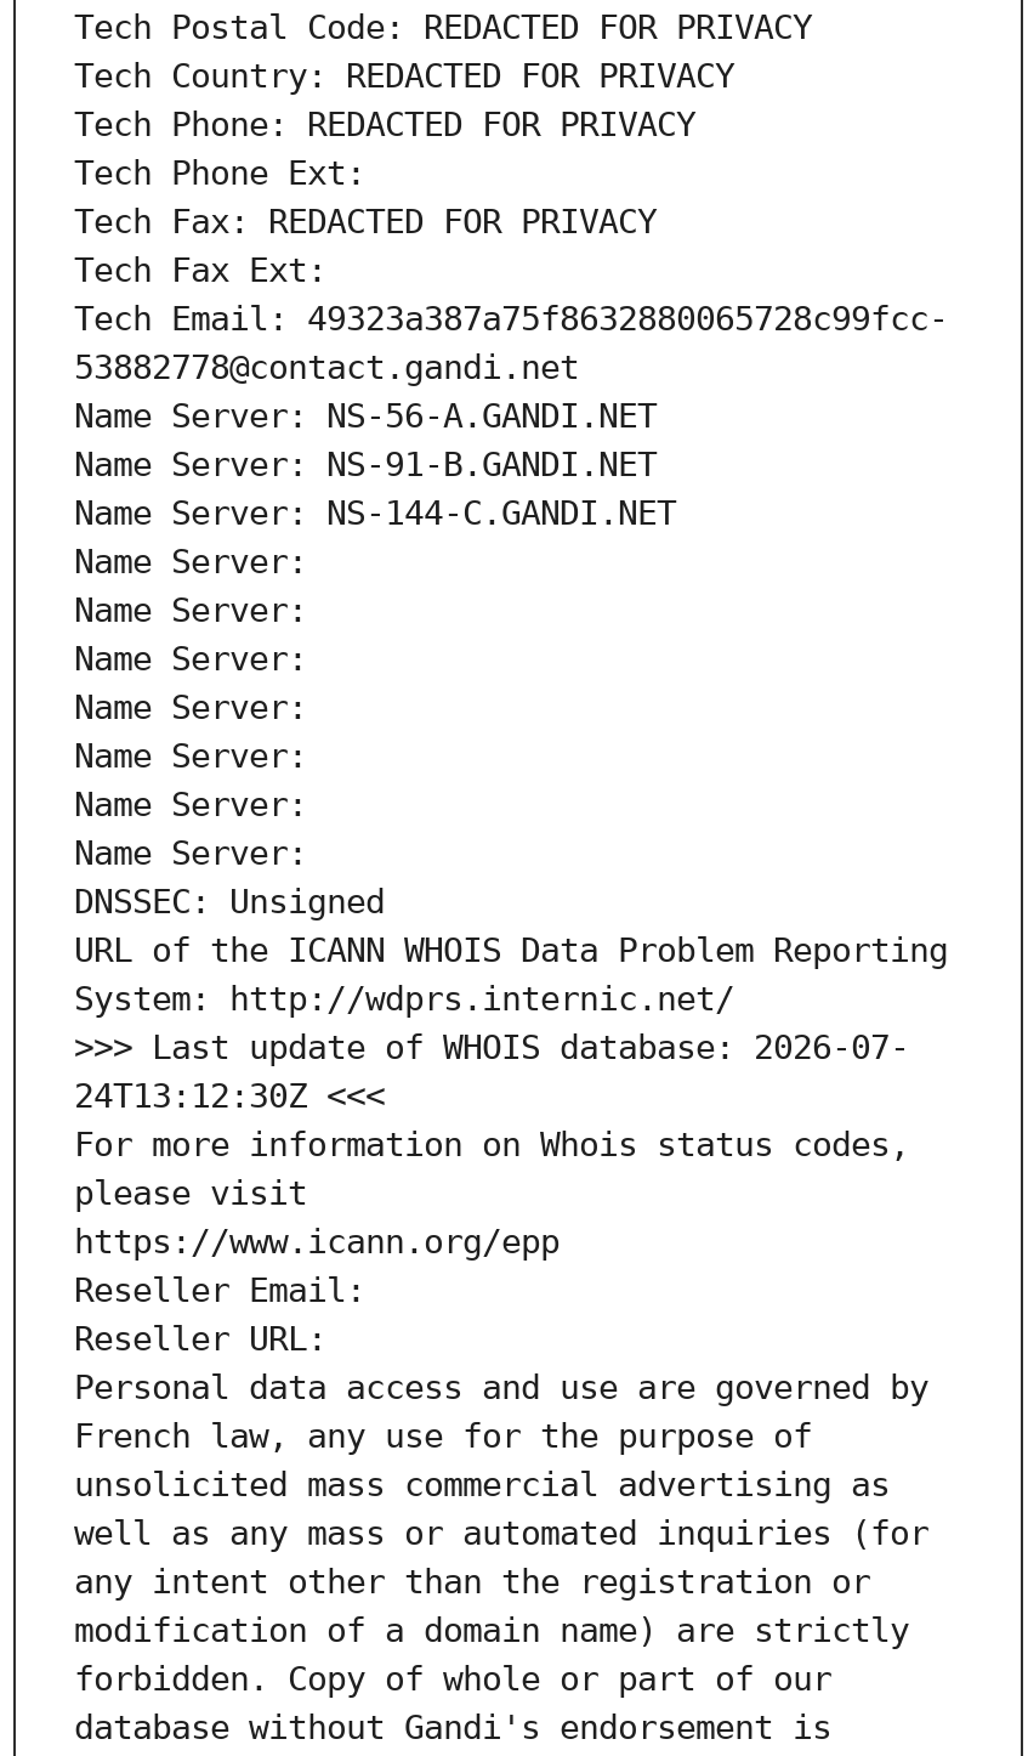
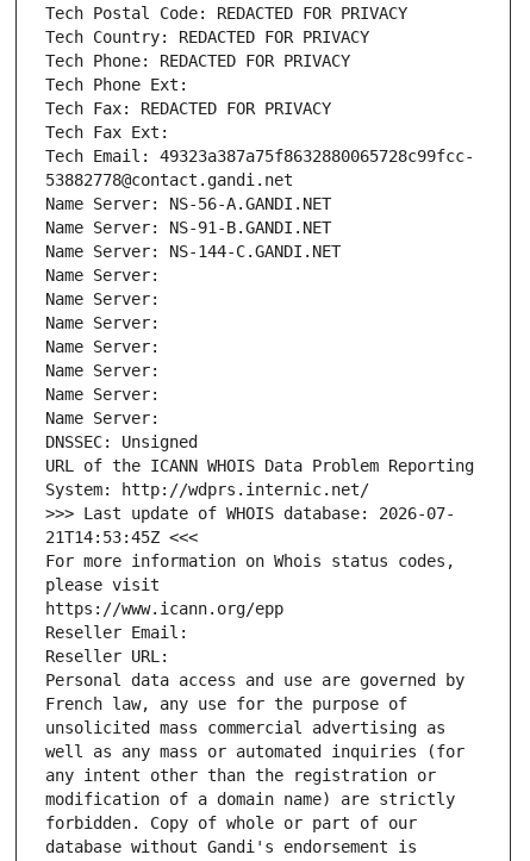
[74,1077,385,1116] 24T13:12:30Z <<< -> [45,528,198,547] 21T14:53:45Z <<<

